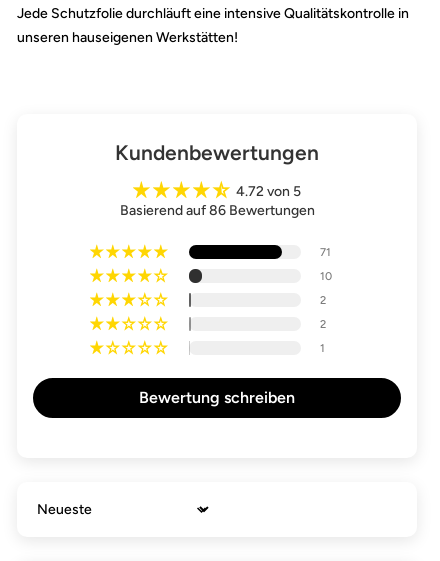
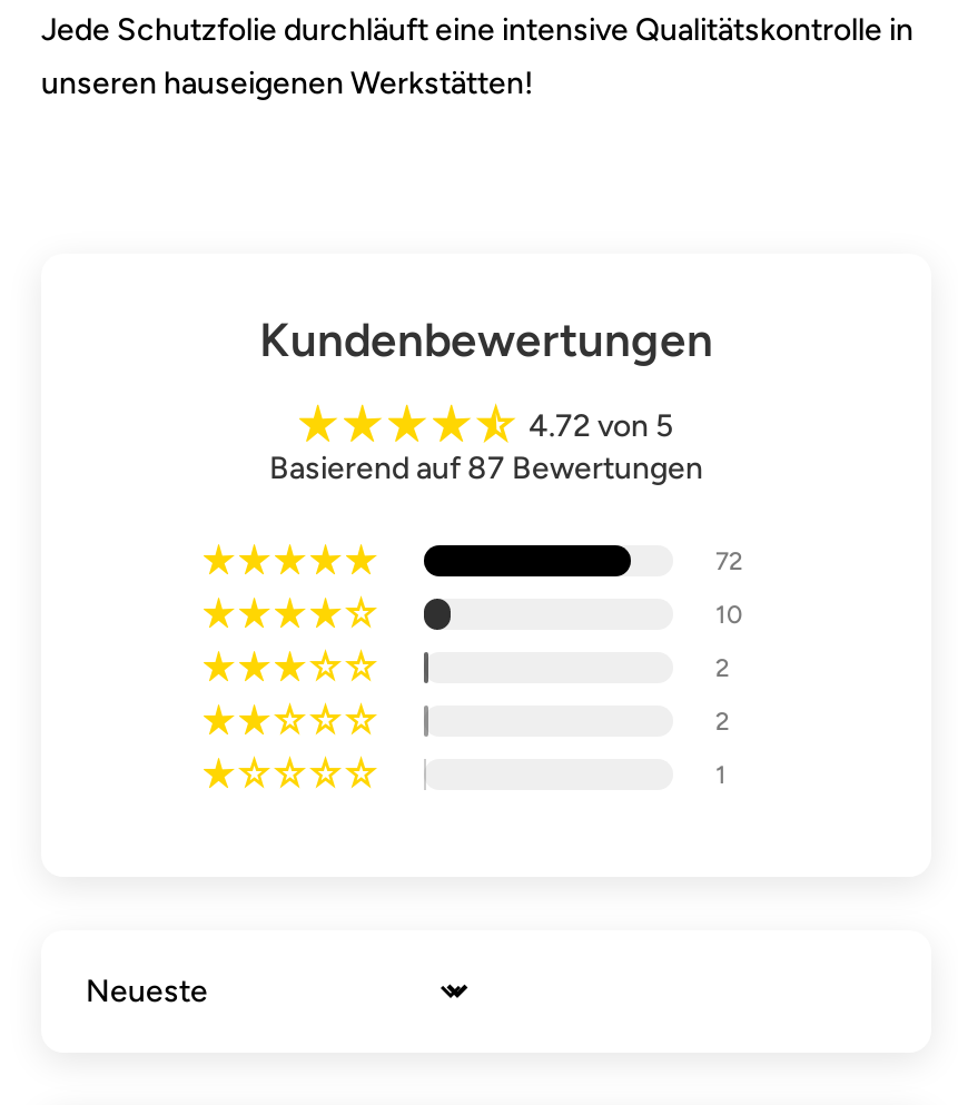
[119,202,314,219] Basierend auf 86 Bewertungen -> [269,449,703,487] Basierend auf 87 Bewertungen
[320,245,331,259] 71 -> [715,545,742,576] 72
[139,388,295,407] Bewertung schreiben -> none

